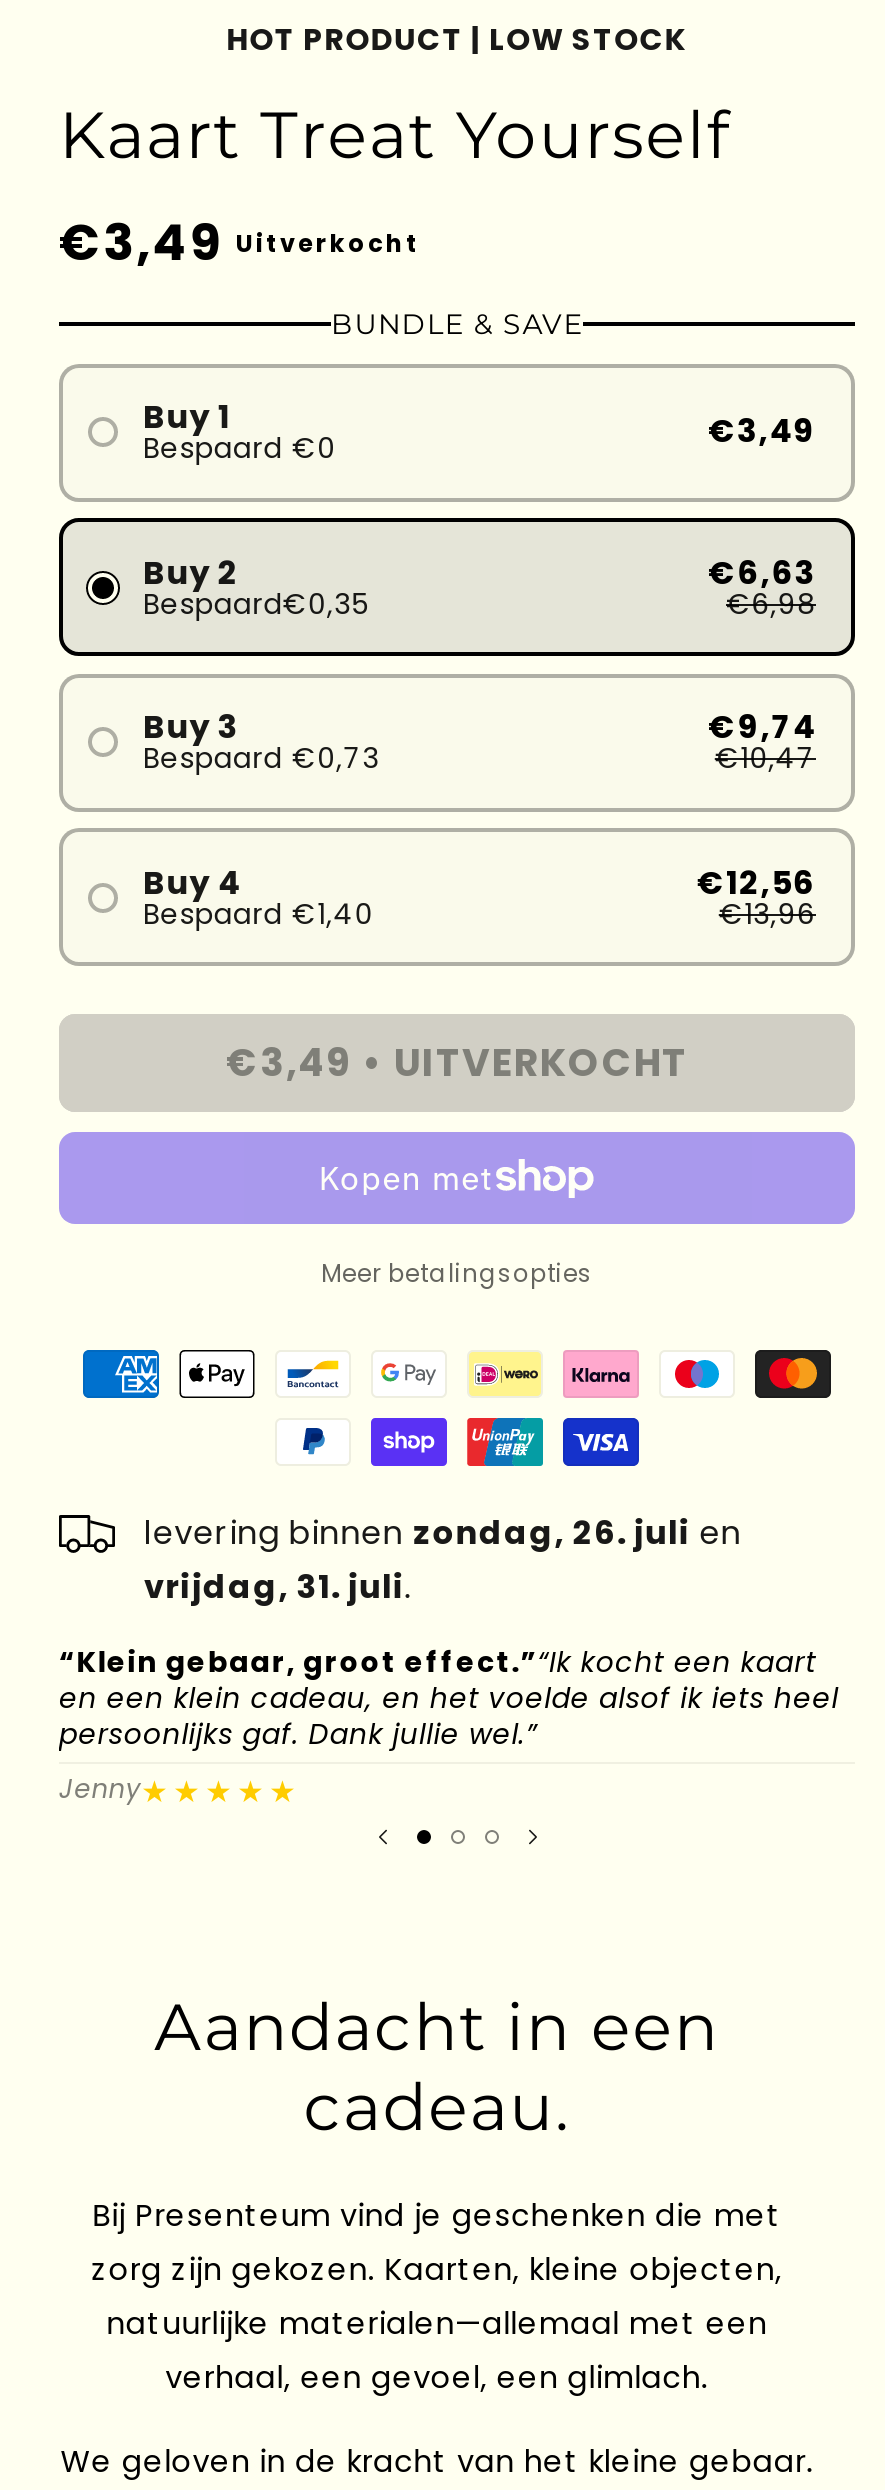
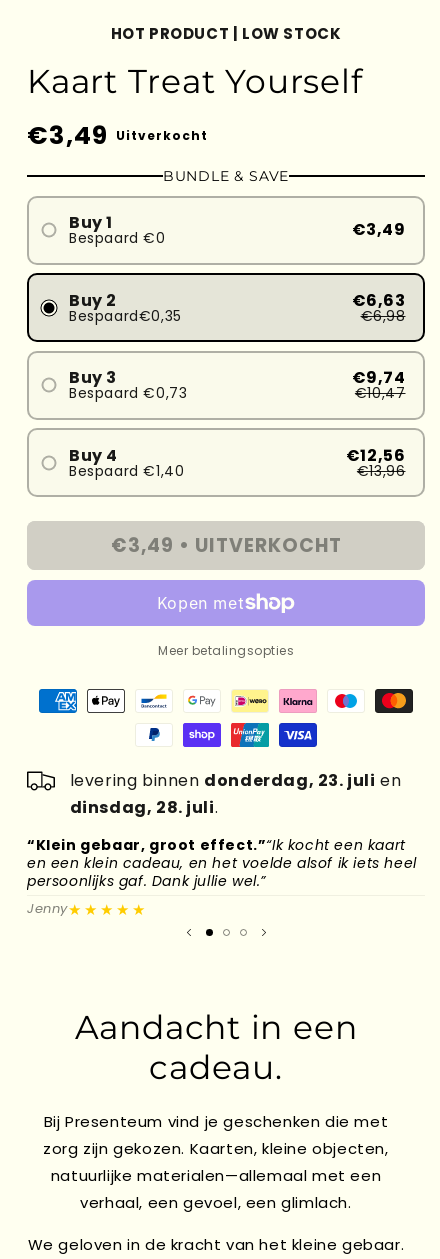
[144,1511,742,1557] levering binnen zondag, 26. juli en -> [69,769,401,792] levering binnen donderdag, 23. juli en
[144,1565,412,1611] vrijdag, 31. juli. -> [69,796,218,819] dinsdag, 28. juli.

